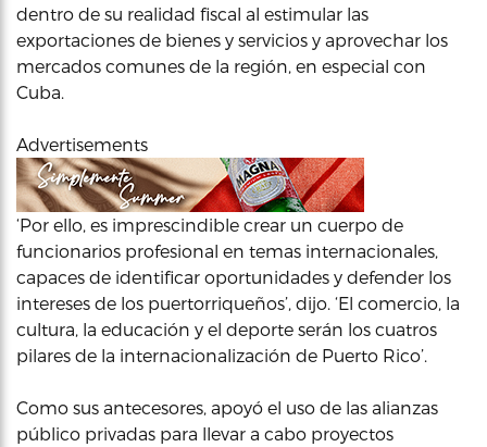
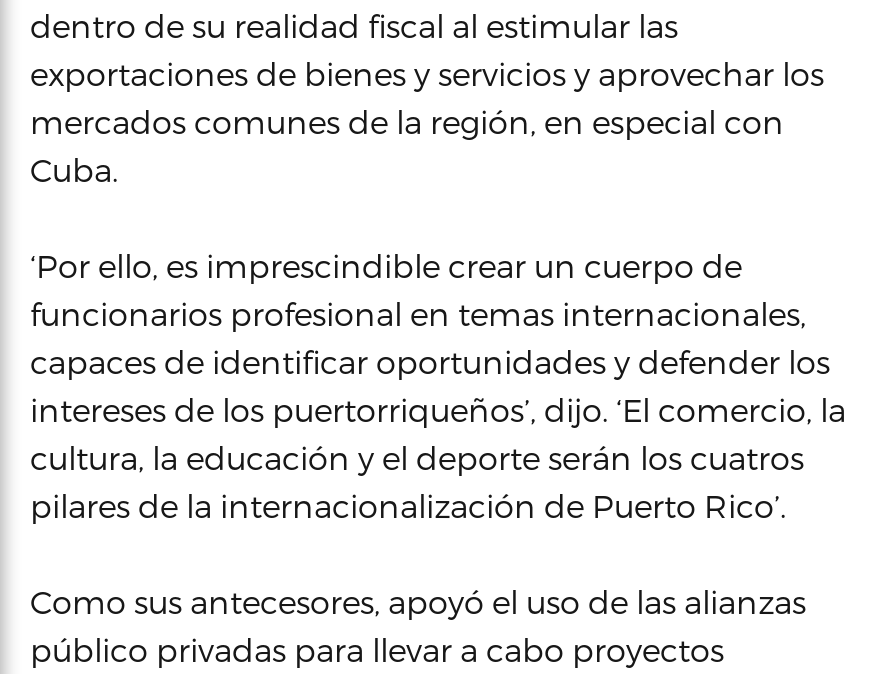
[16,134,148,154] Advertisements -> none
[15,157,365,212] [image] -> none

